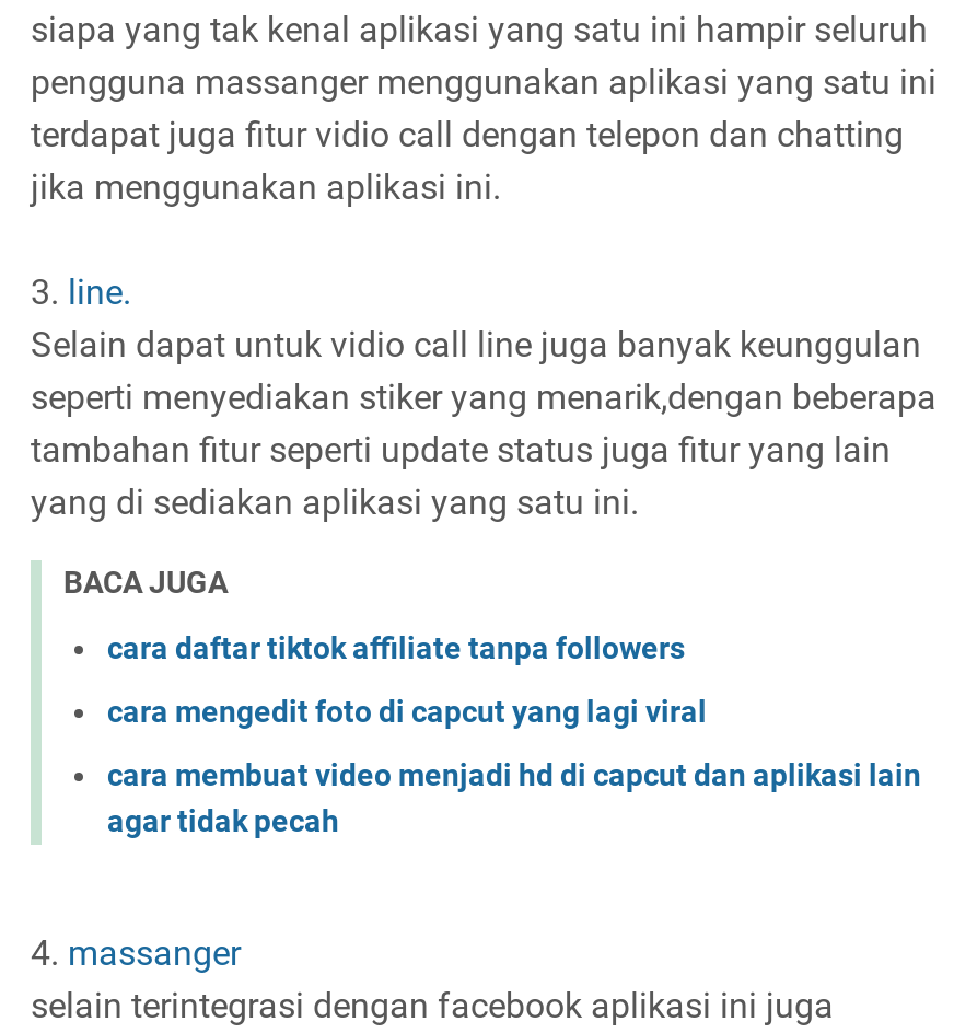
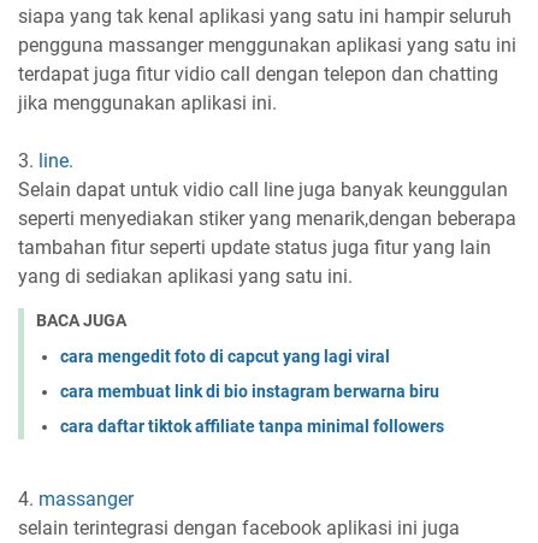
[107,631,685,666] cara daftar tiktok affiliate tanpa followers -> none
[107,758,921,839] cara membuat video menjadi hd di capcut dan aplikasi lain | agar tidak pecah -> [60,382,444,436] cara membuat link di bio instagram berwarna biru | cara daftar tiktok affiliate tanpa minimal followers

